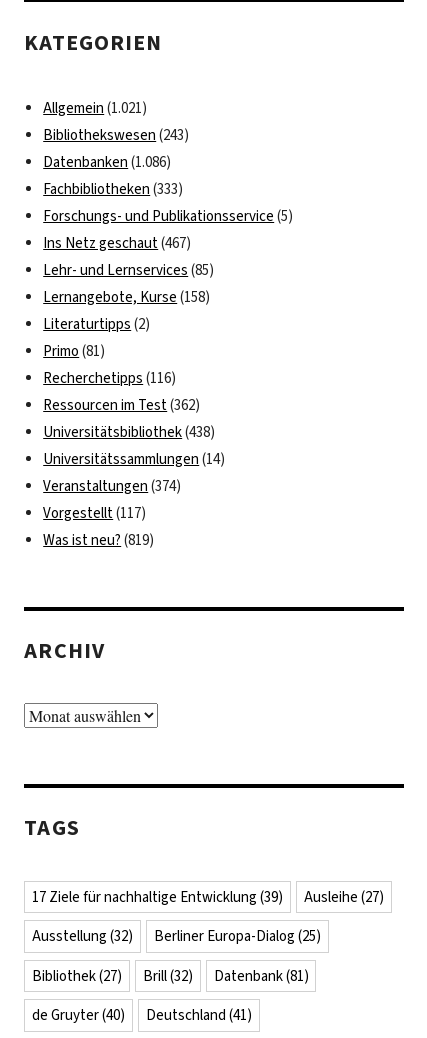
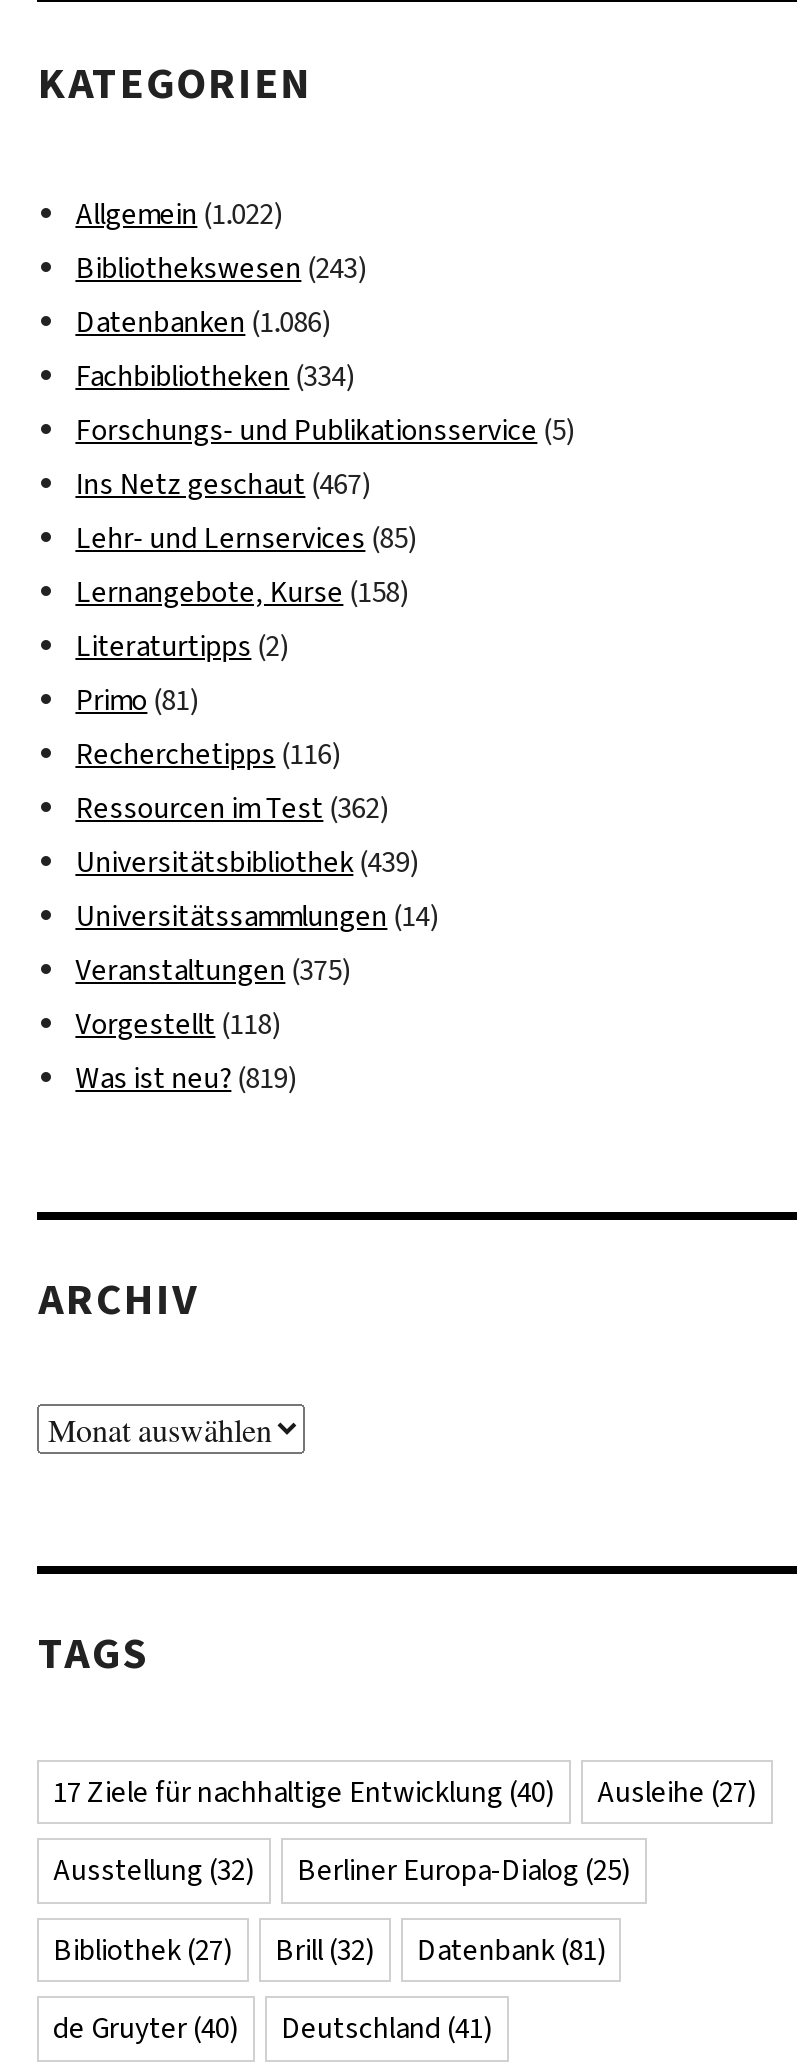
[43,98,147,118] Allgemein (1.021) -> [75,194,283,234] Allgemein (1.022)
[43,179,183,199] Fachbibliotheken (333) -> [75,356,355,396] Fachbibliotheken (334)
[43,422,215,442] Universitätsbibliothek (438) -> [75,842,419,882] Universitätsbibliothek (439)
[43,476,181,496] Veranstaltungen (374) -> [75,950,351,990] Veranstaltungen (375)
[43,503,146,523] Vorgestellt (117) -> [75,1004,281,1044] Vorgestellt (118)
[32,887,283,907] 17 Ziele für nachhaltige Entwicklung (39) -> [53,1772,555,1812] 17 Ziele für nachhaltige Entwicklung (40)

